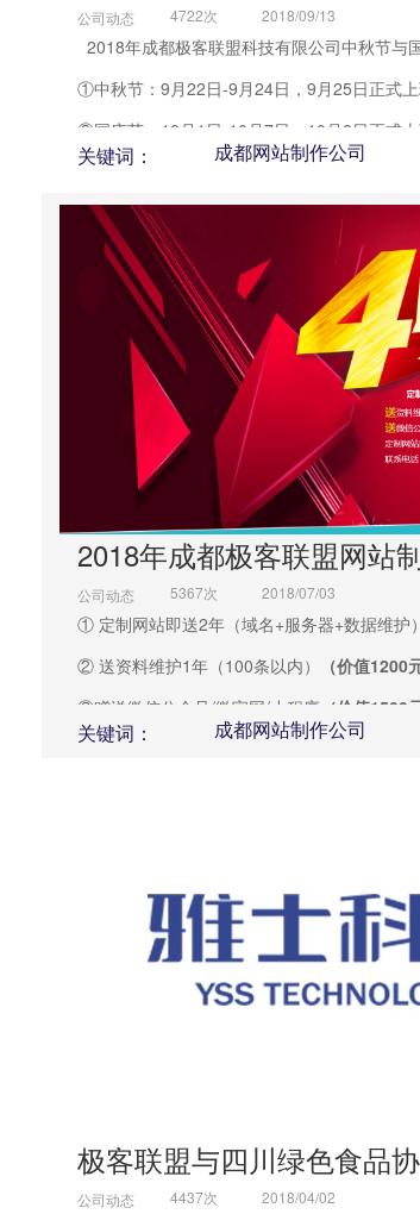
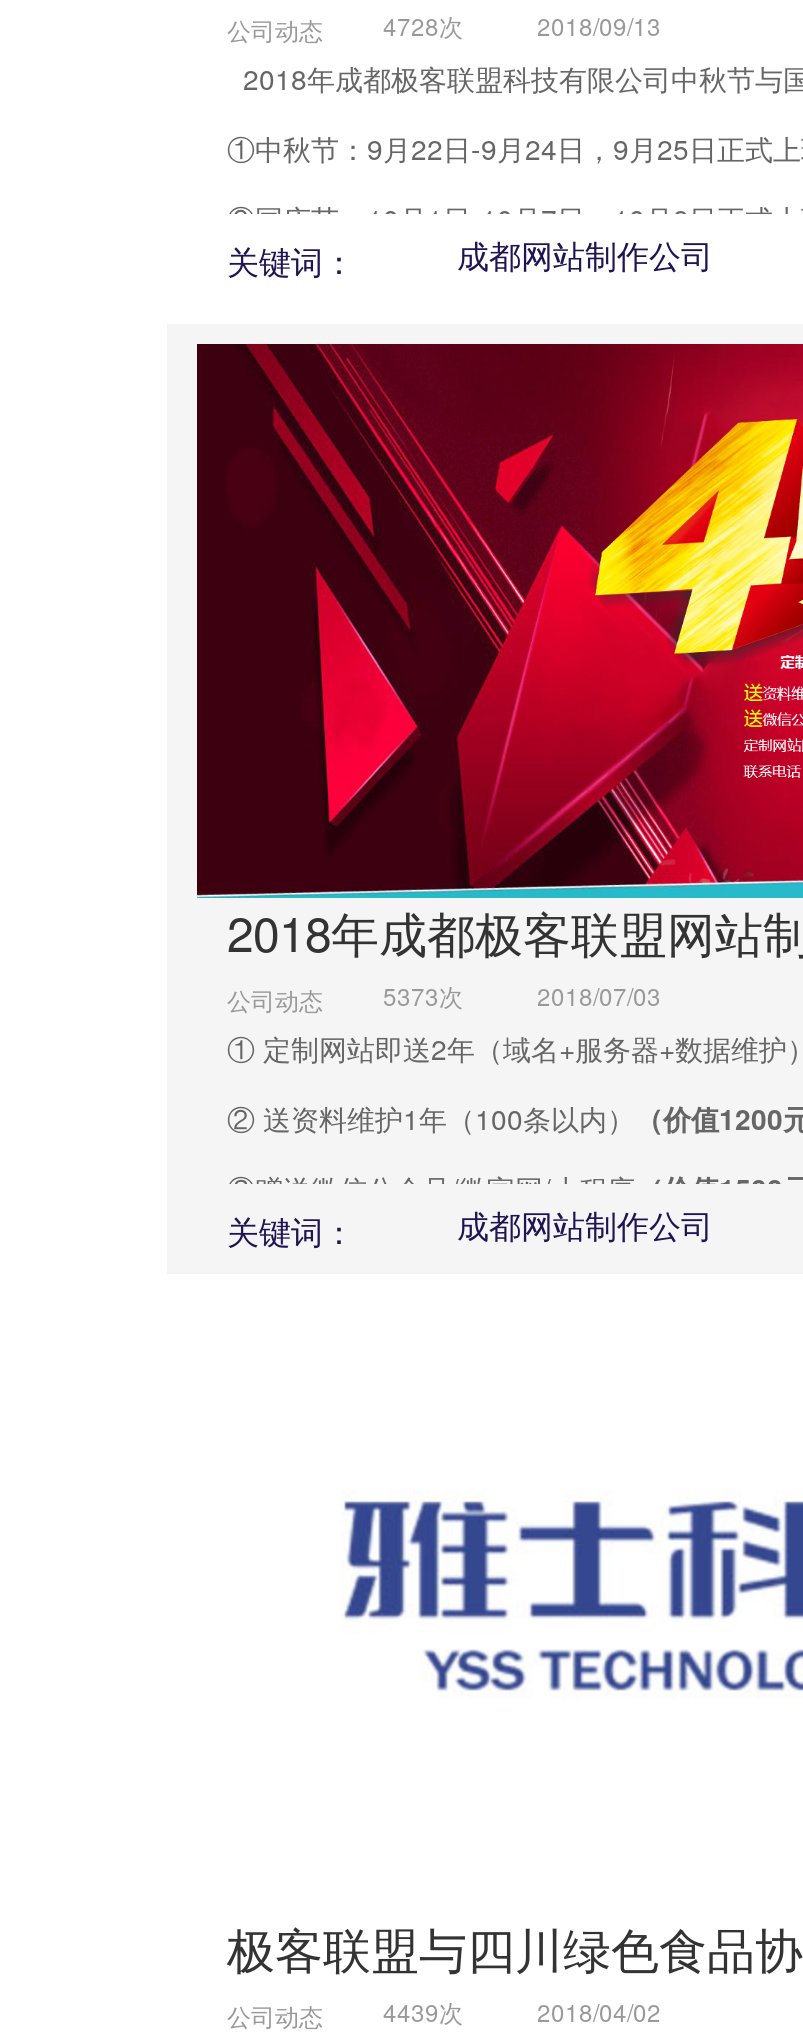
[77,5,218,27] 公司动态 4722次 -> [227,8,463,46] 公司动态 4728次
[77,582,218,604] 公司动态 5367次 -> [227,977,463,1015] 公司动态 5373次
[77,1186,218,1209] 公司动态 4437次 -> [227,1993,463,2031] 公司动态 4439次

